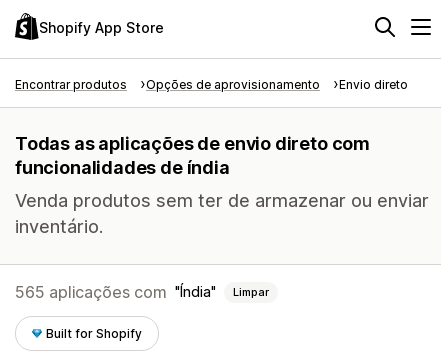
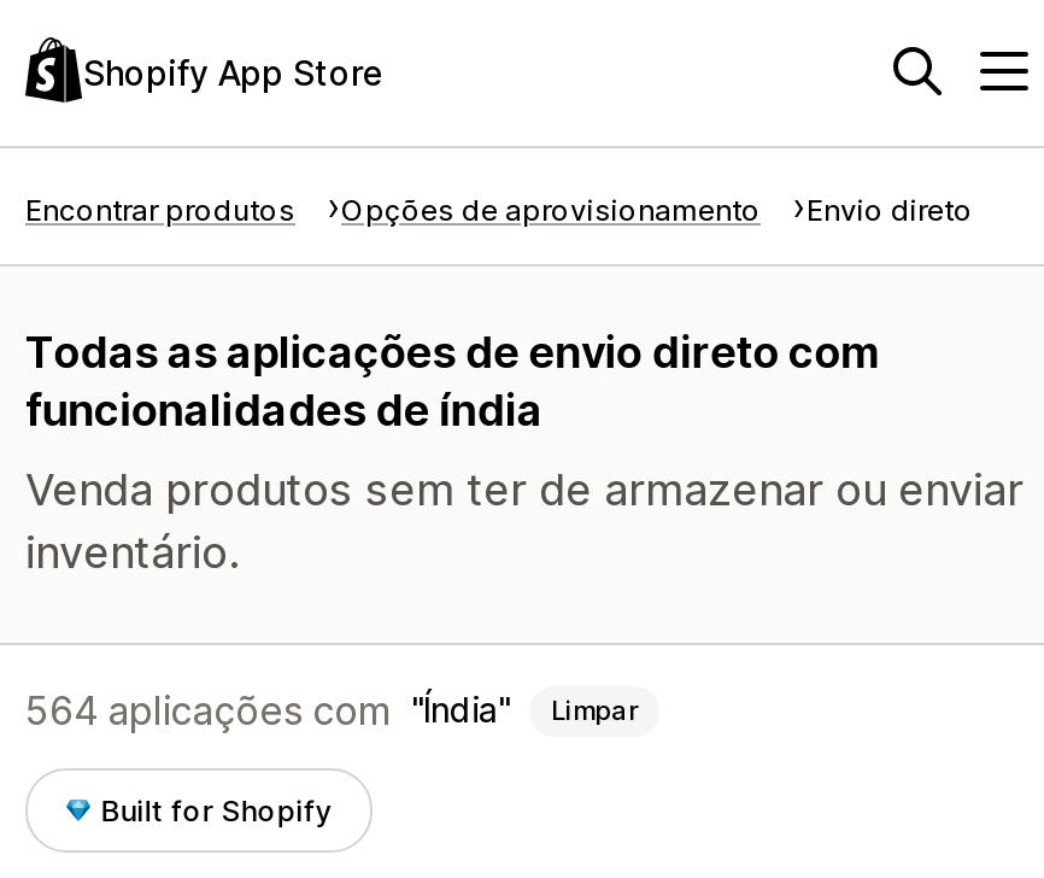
[15,282,167,302] 565 aplicações com -> [25,686,392,734] 564 aplicações com

